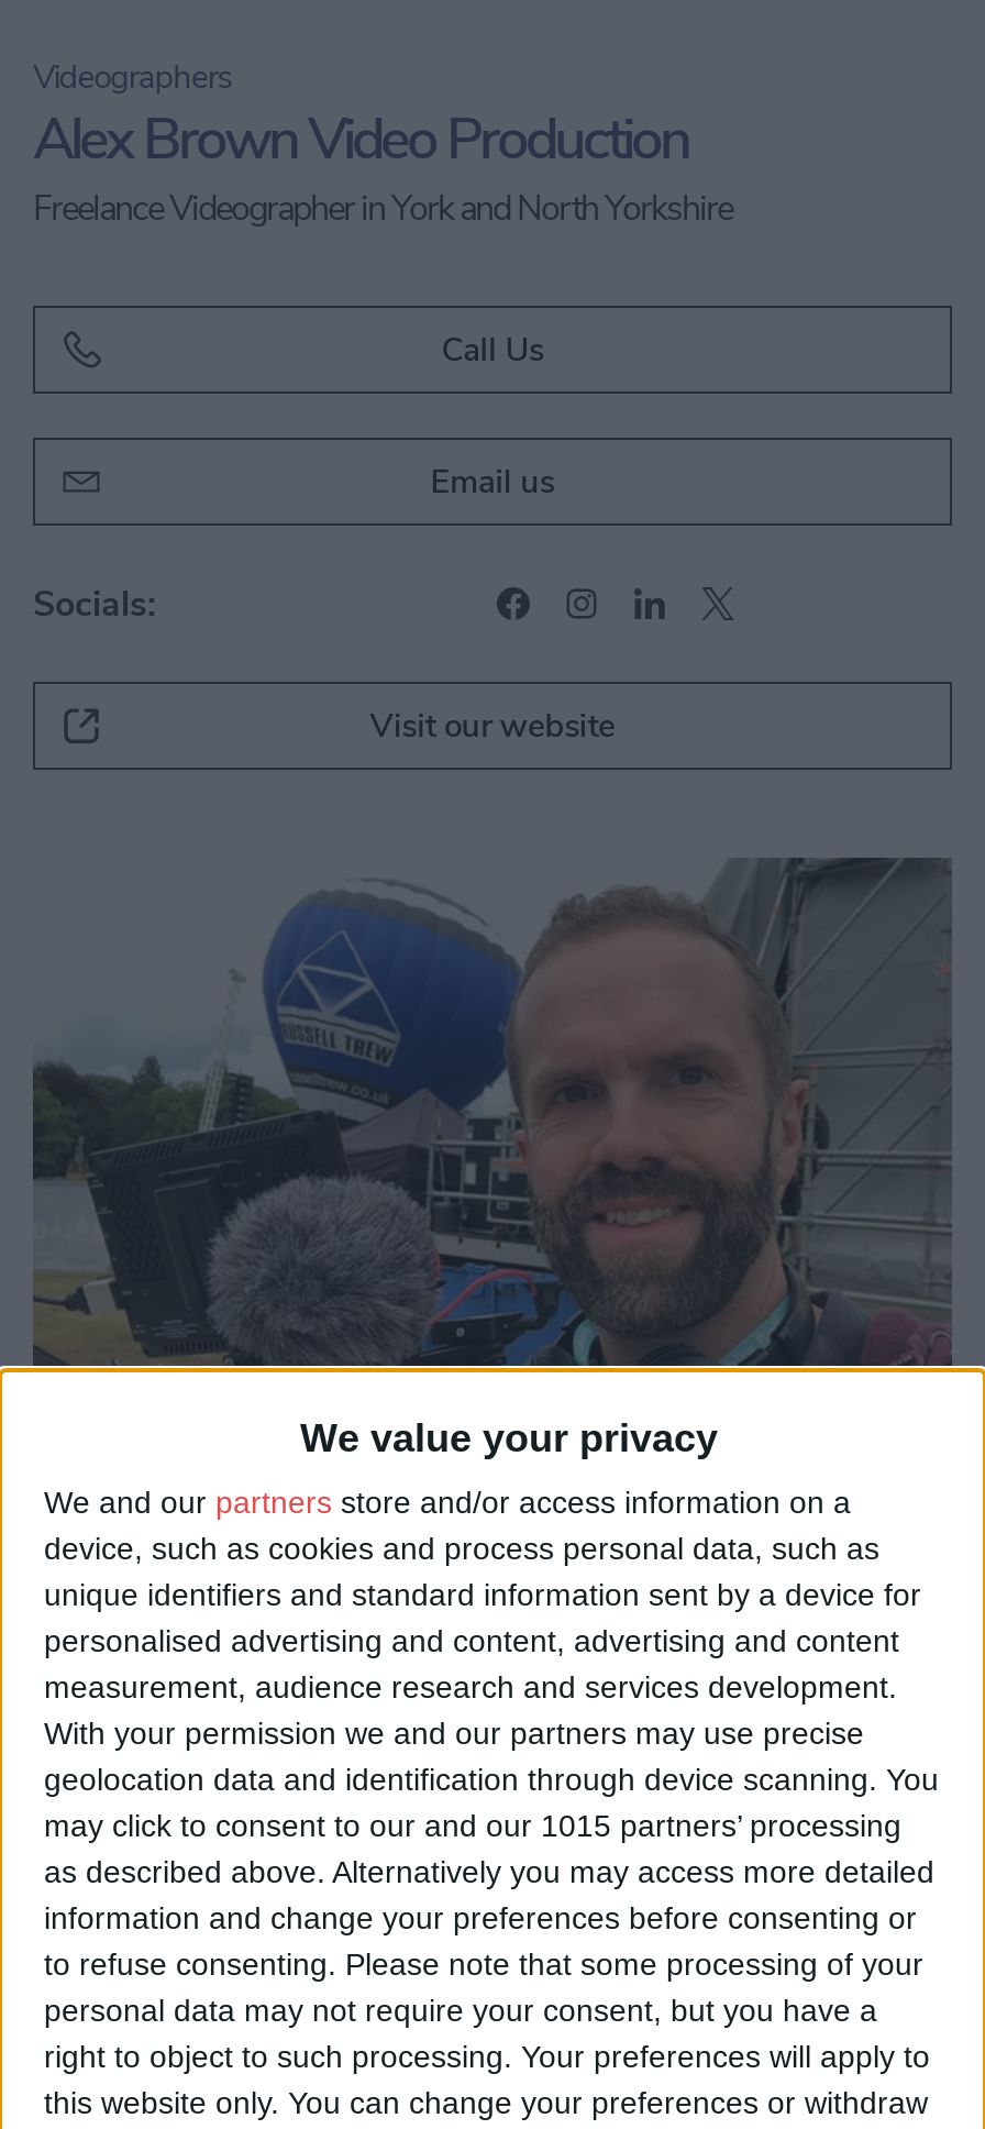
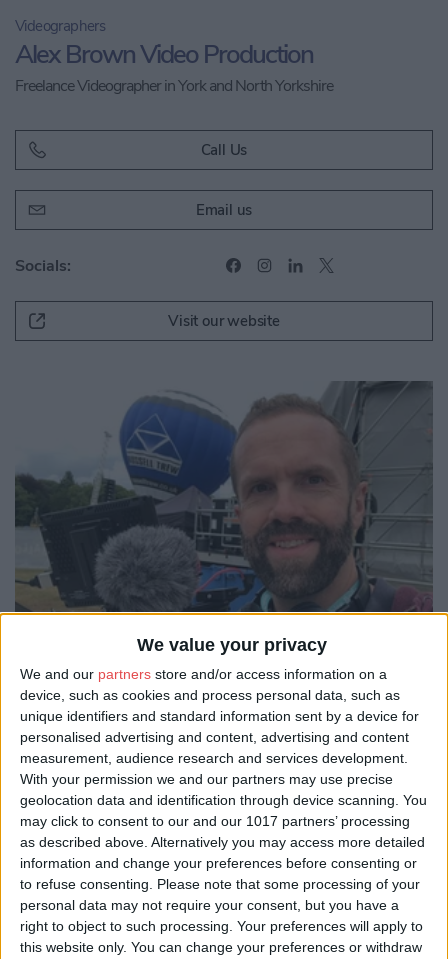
[44,1809,901,1844] may click to consent to our and our 1015 partners’ processing -> [20,813,410,829] may click to consent to our and our 1017 partners’ processing

